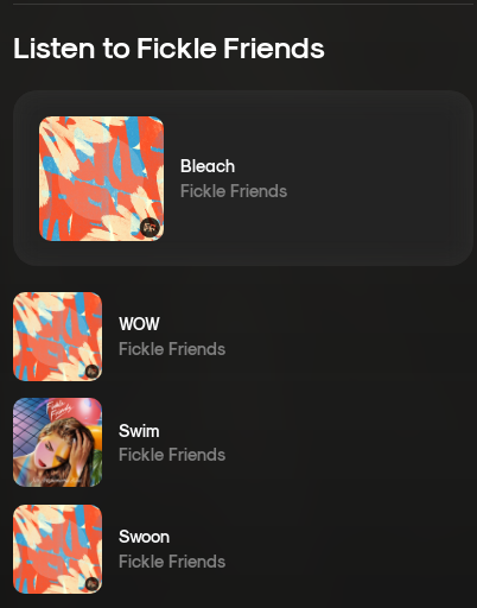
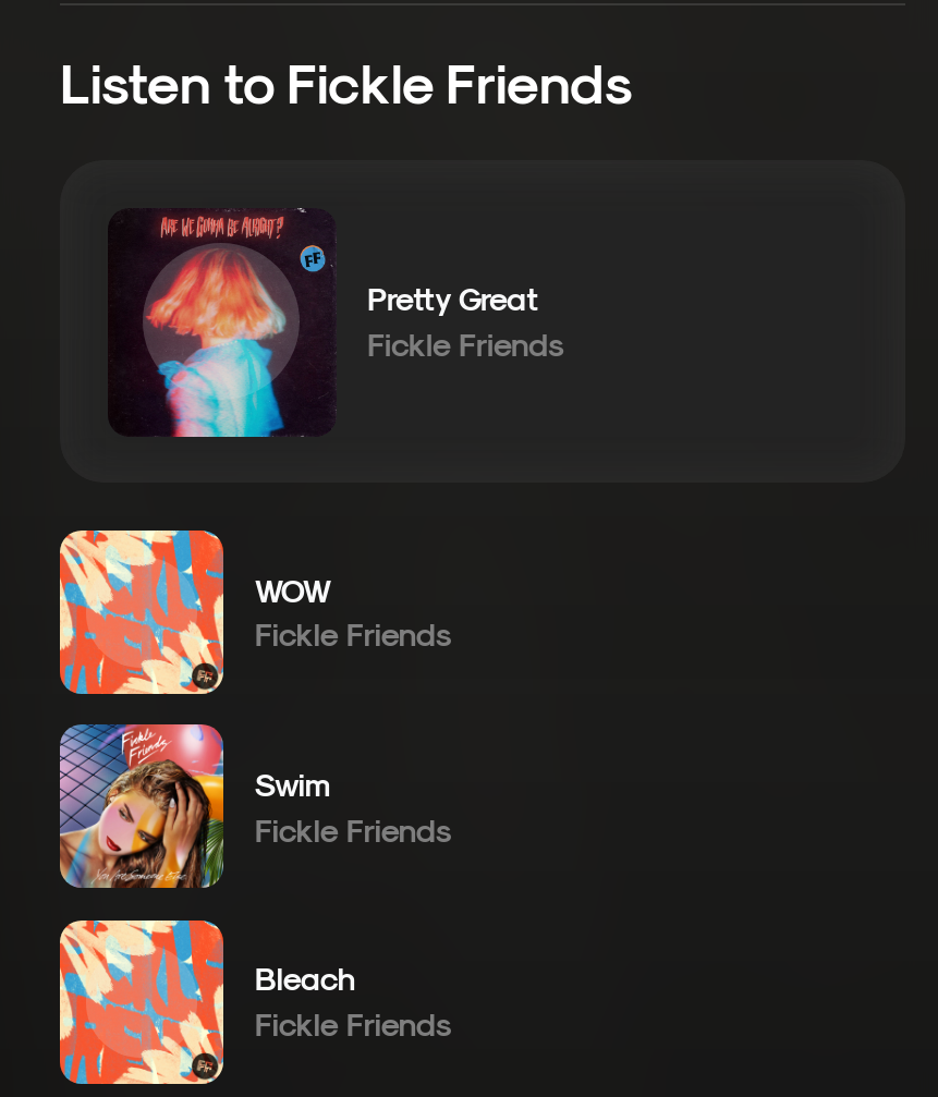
none -> [367,278,537,318] Pretty Great
[38,115,165,242] [image] -> [108,208,337,439] [image]
moved [180,155,235,176] -> [255,958,355,997]: Bleach
[119,525,170,546] Swoon -> none

